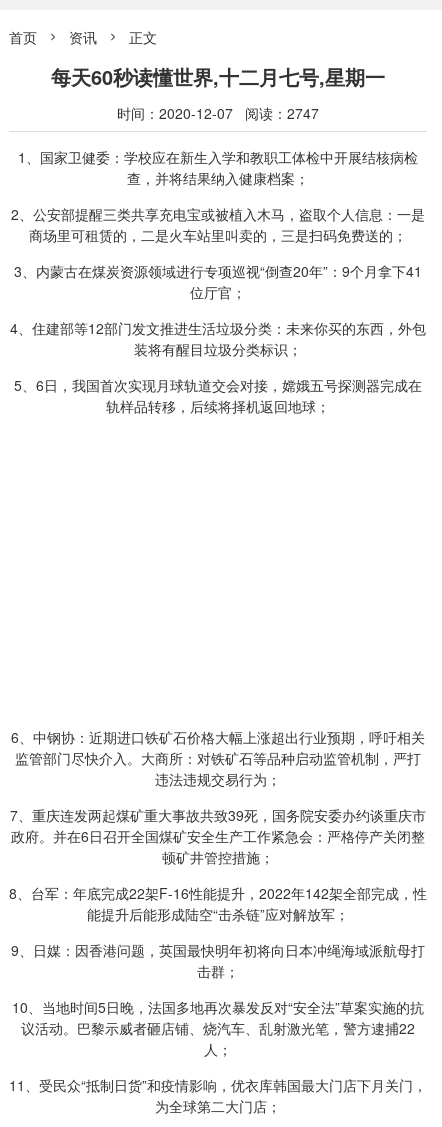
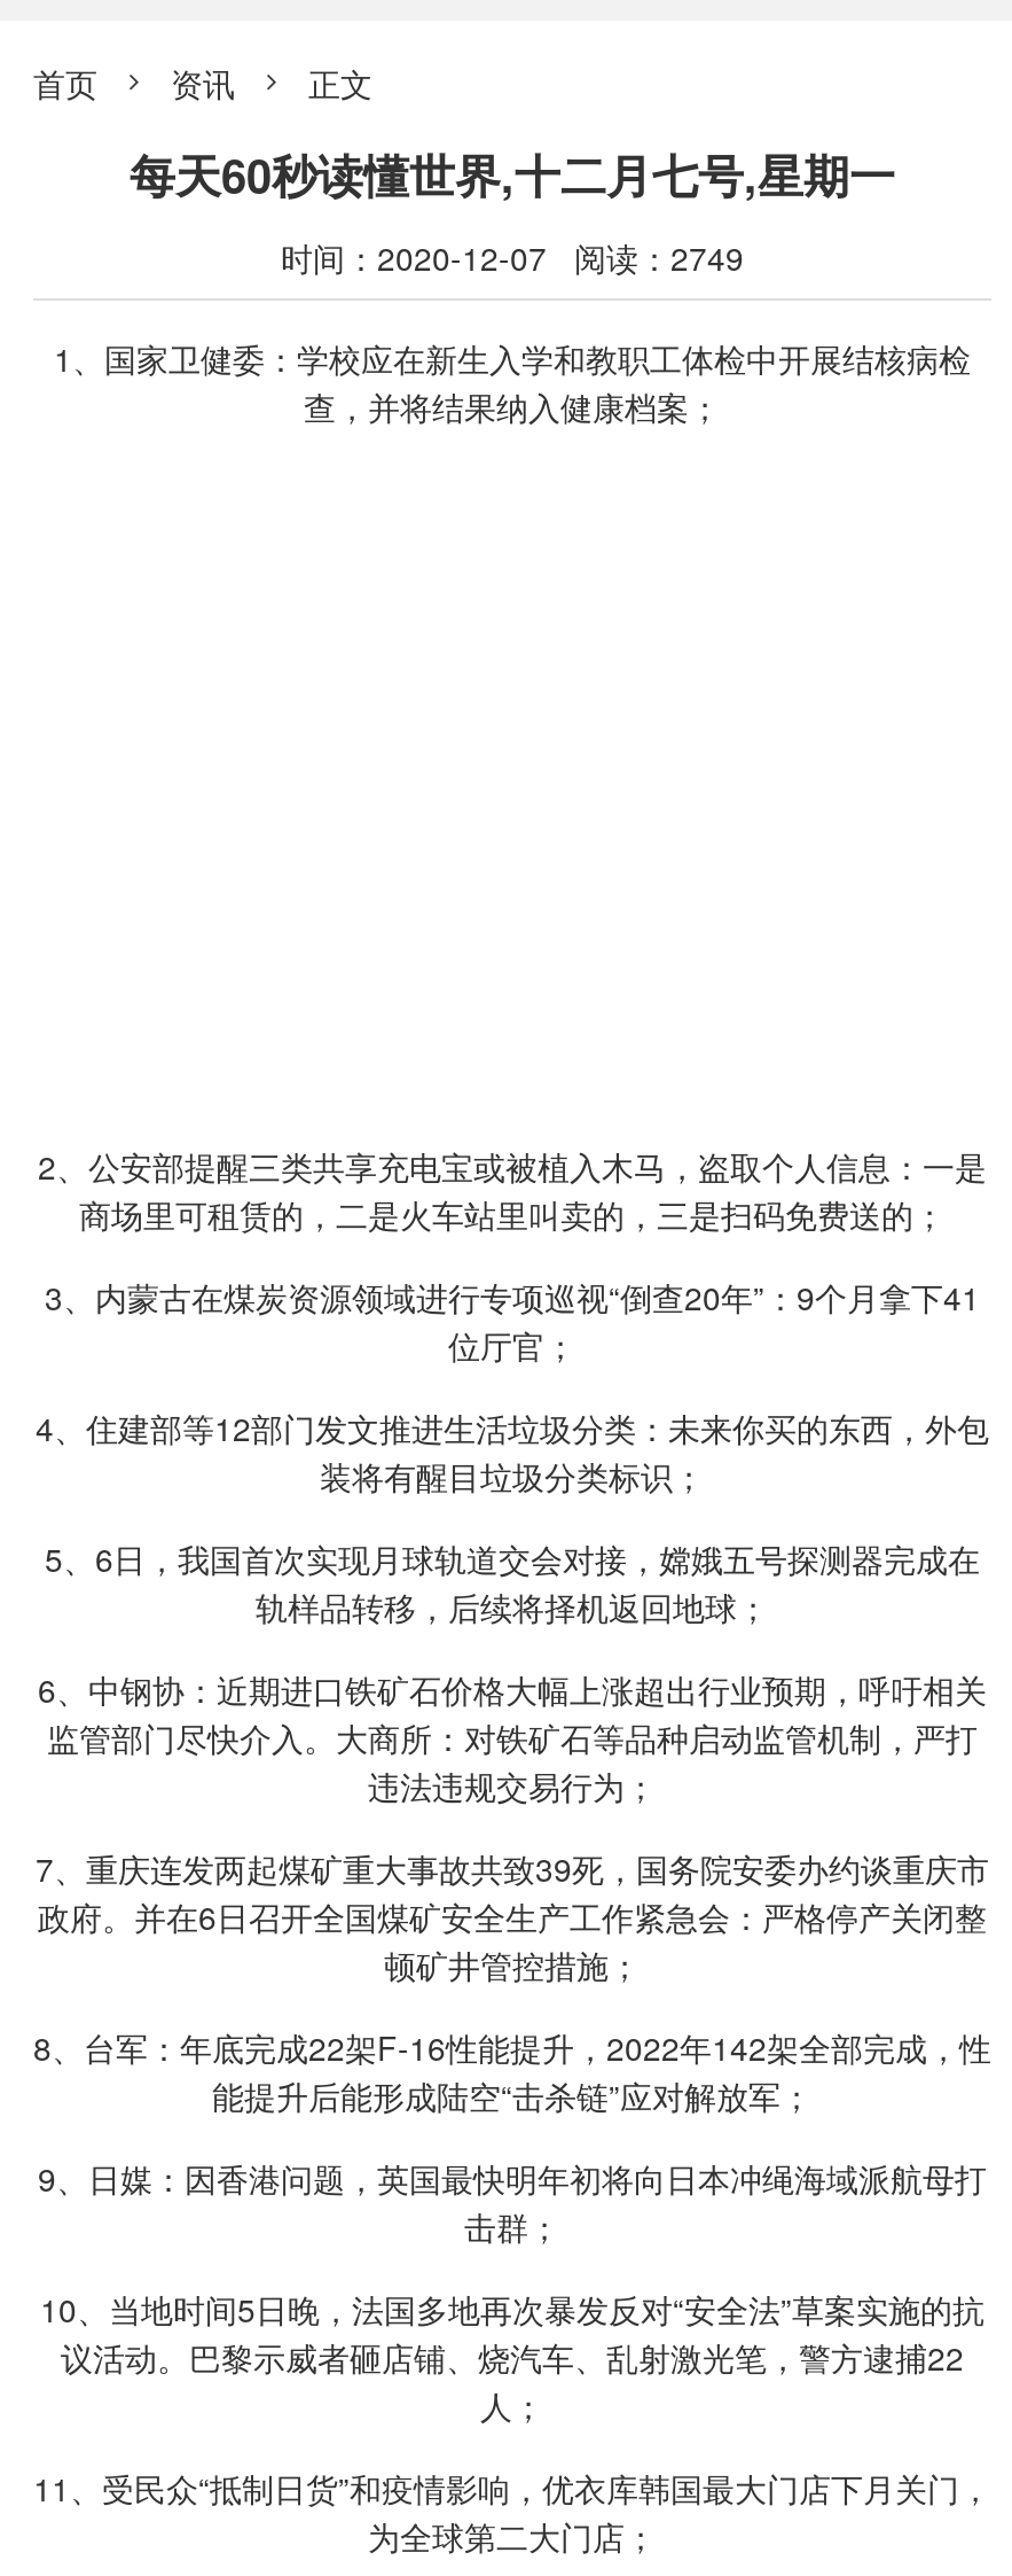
[117,103,319,123] 时间：2020-12-07 阅读：2747 -> [281,234,744,280] 时间：2020-12-07 阅读：2749
moved [10,204,426,416] -> [36,1143,989,1629]: 2、公安部提醒三类共享充电宝或被植入木马，盗取个人信息：一是 | 商场里可租赁的，二是火车站里叫卖的，三是扫码免费送的； | 3、内蒙古在煤炭资源领域进行专项巡视“倒查20年”：9个月拿下41 | 位厅官； | 4、住建部等12部门发文推进生活垃圾分类：未来你买的东西，外包 | 装将有醒目垃圾分类标识； | 5、6日，我国首次实现月球轨道交会对接，嫦娥五号探测器完成在 | 轨样品转移，后续将择机返回地球；

